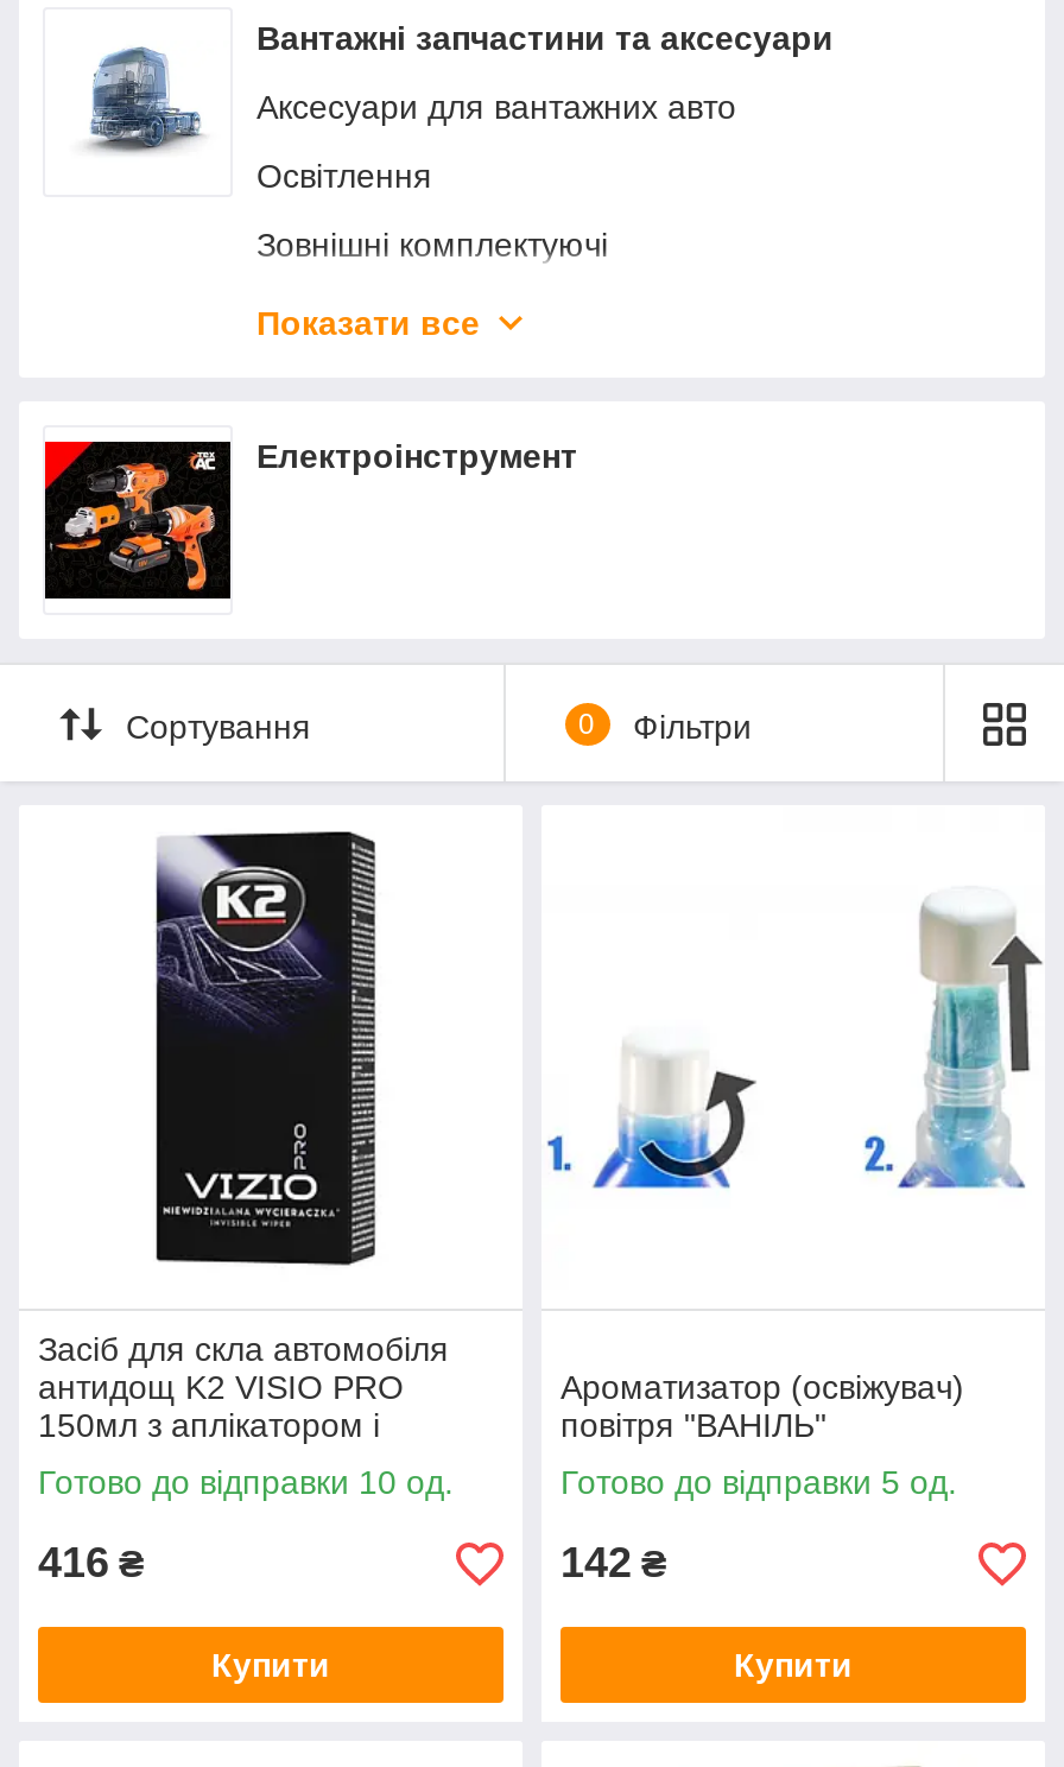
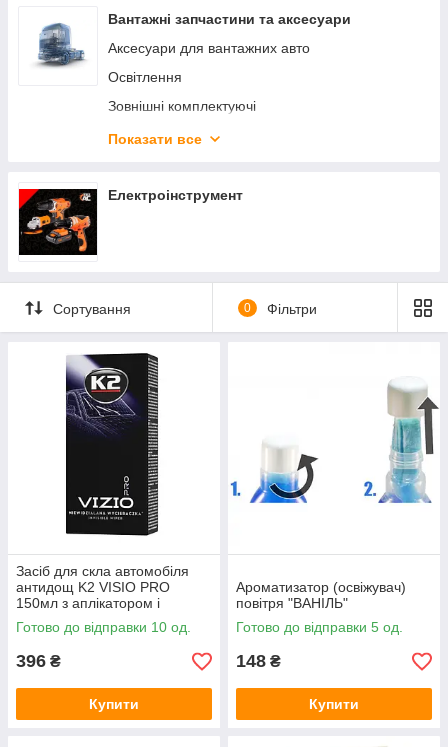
[38,1539,145,1586] 416 ₴ -> [16,651,61,671] 396 ₴
[560,1539,667,1586] 142 ₴ -> [236,651,281,671] 148 ₴

